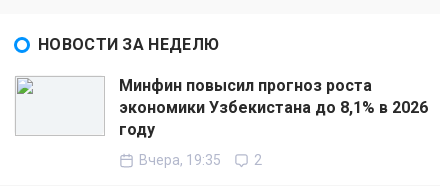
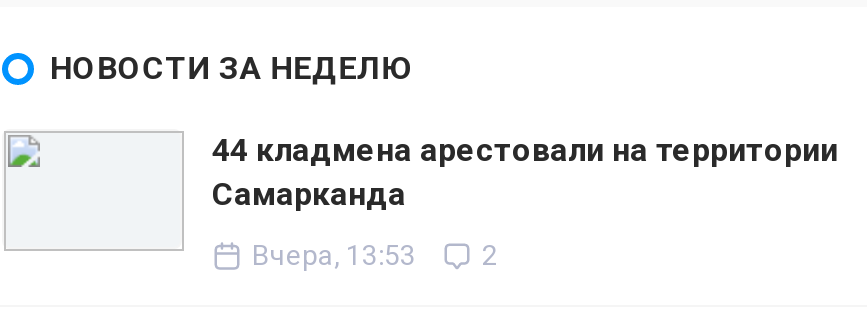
[119,76,428,139] Минфин повысил прогноз роста | экономики Узбекистана до 8,1% в 2026 | году -> [212,132,838,214] 44 кладмена арестовали на территории | Самарканда
[139,152,221,168] Вчера, 19:35 -> [252,240,416,272] Вчера, 13:53

